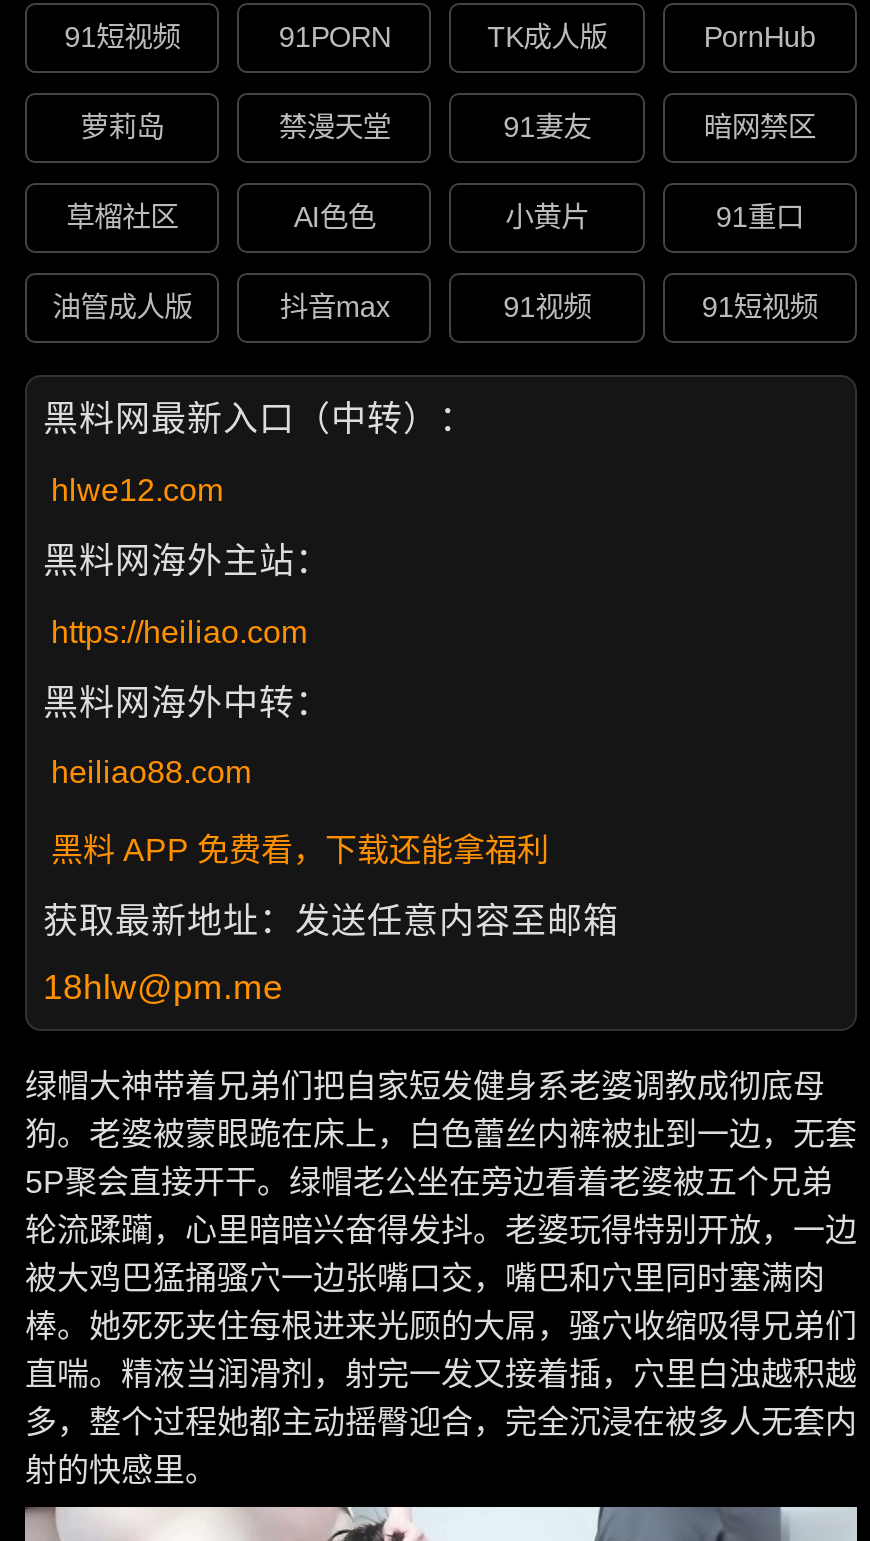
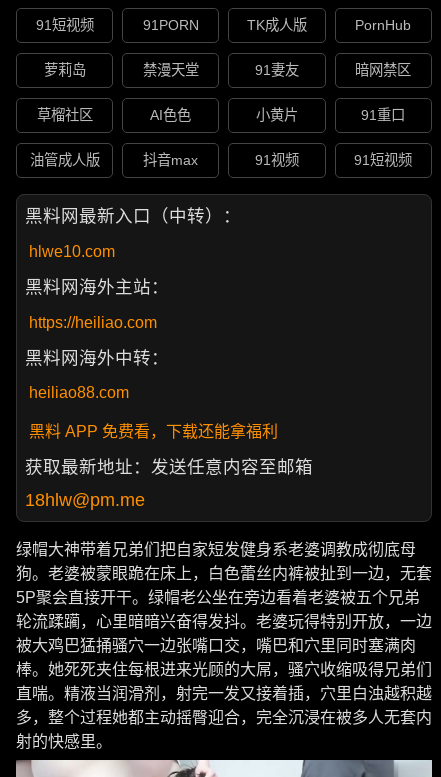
[51,473,223,507] hlwe12.com -> [29,243,115,260] hlwe10.com

